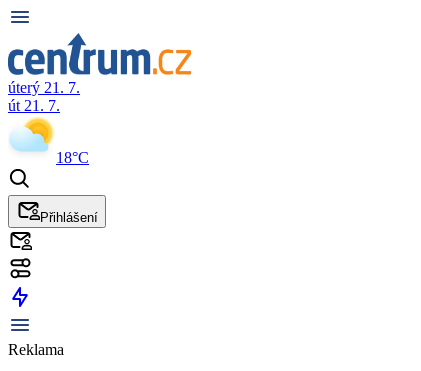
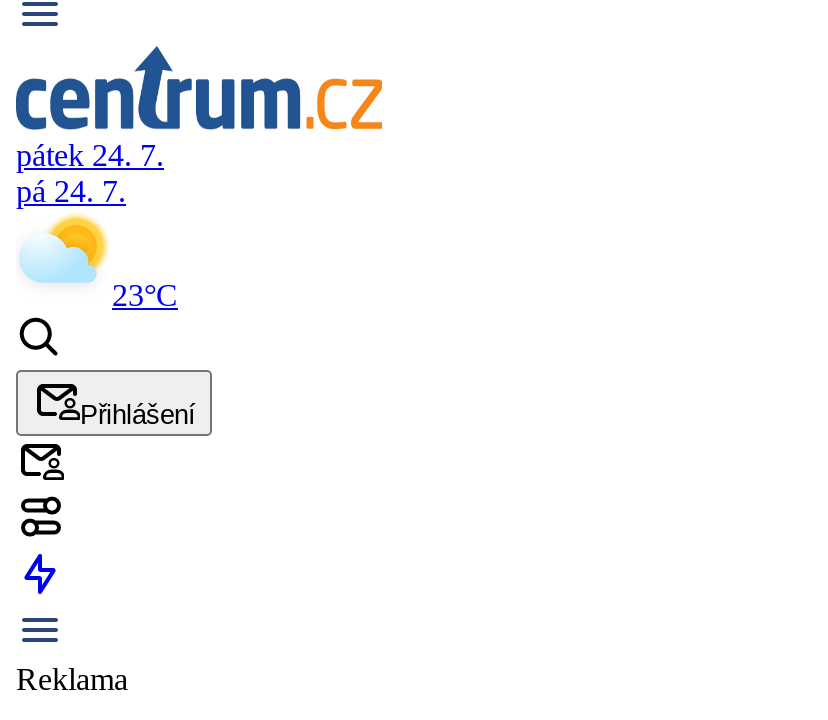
[8,79,80,114] úterý 21. 7. | út 21. 7. -> [16,138,164,208] pátek 24. 7. | pá 24. 7.
[56,149,89,166] 18°C -> [112,278,178,312] 23°C

